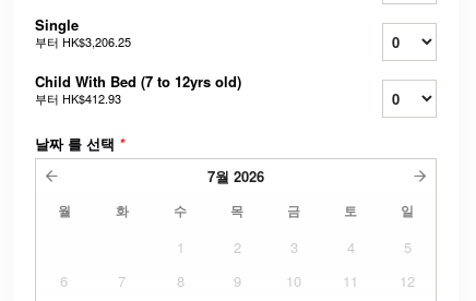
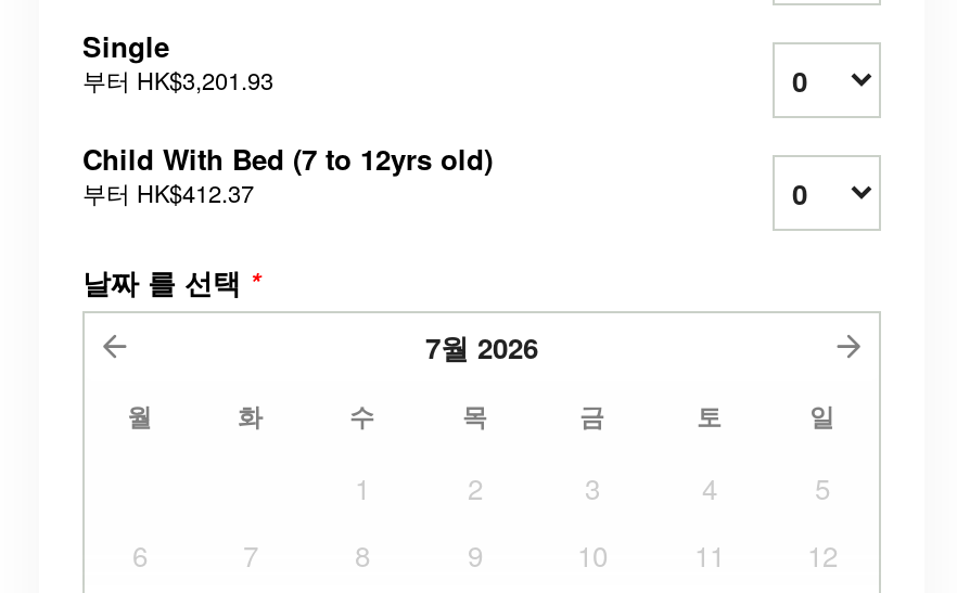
[35,32,131,50] 부터HK$3,206.25 -> [82,61,273,96] 부터HK$3,201.93
[35,89,121,107] 부터 HK$412.93 -> [82,174,254,209] 부터 HK$412.37

